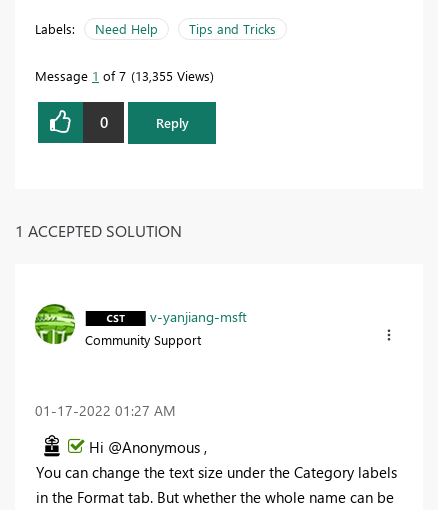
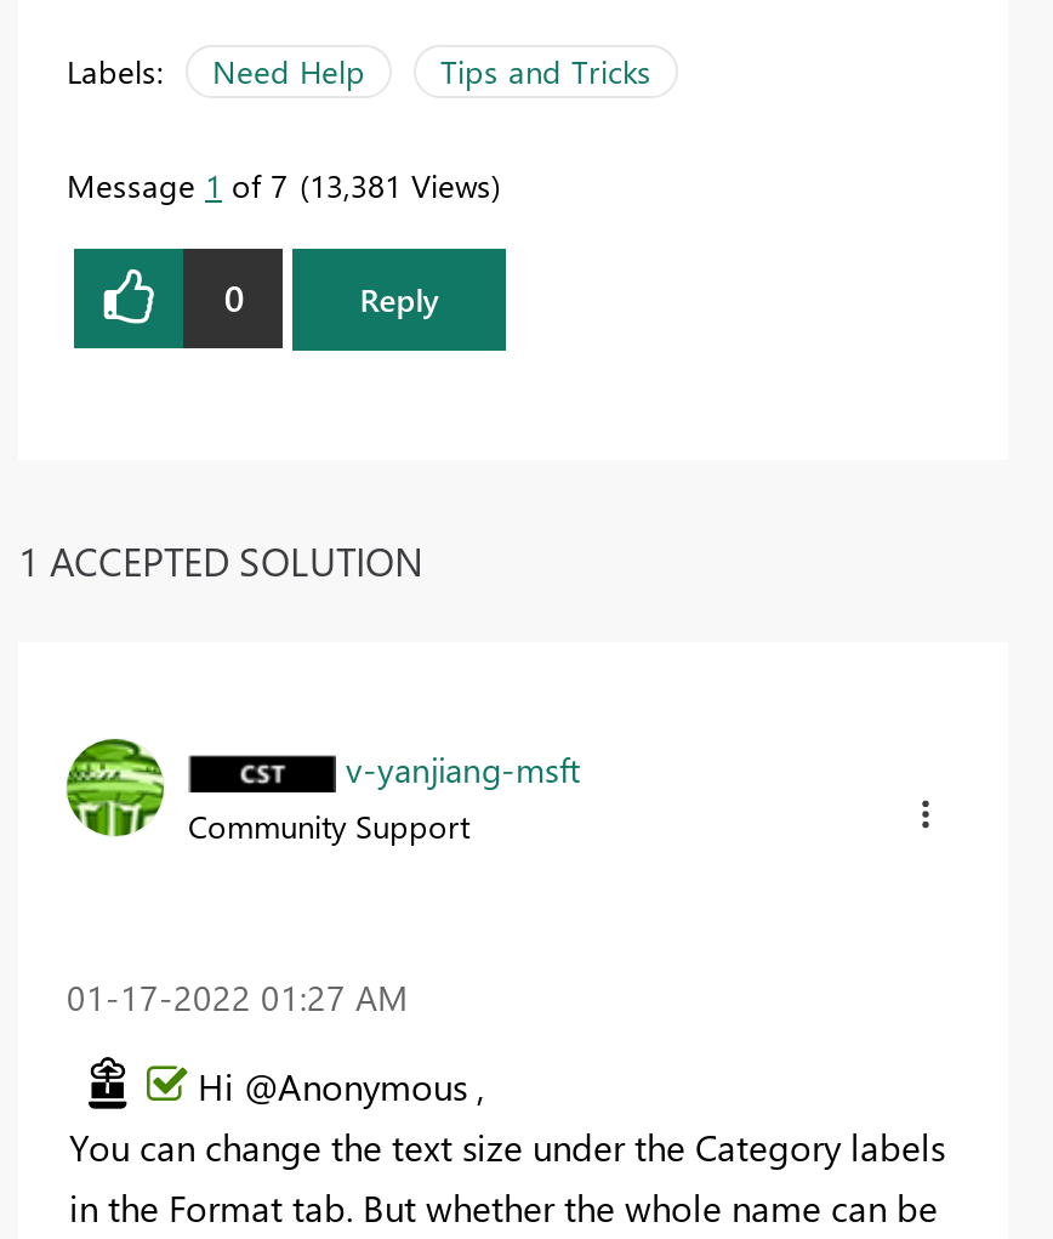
[35,67,210,84] Message 1 of 7 13,355 Views -> [67,164,491,205] Message 1 of 7 13,381 Views

